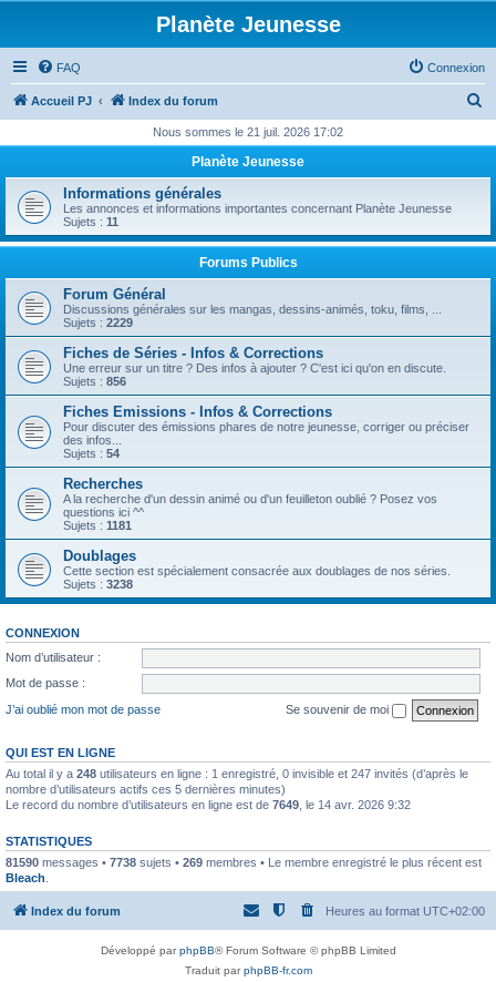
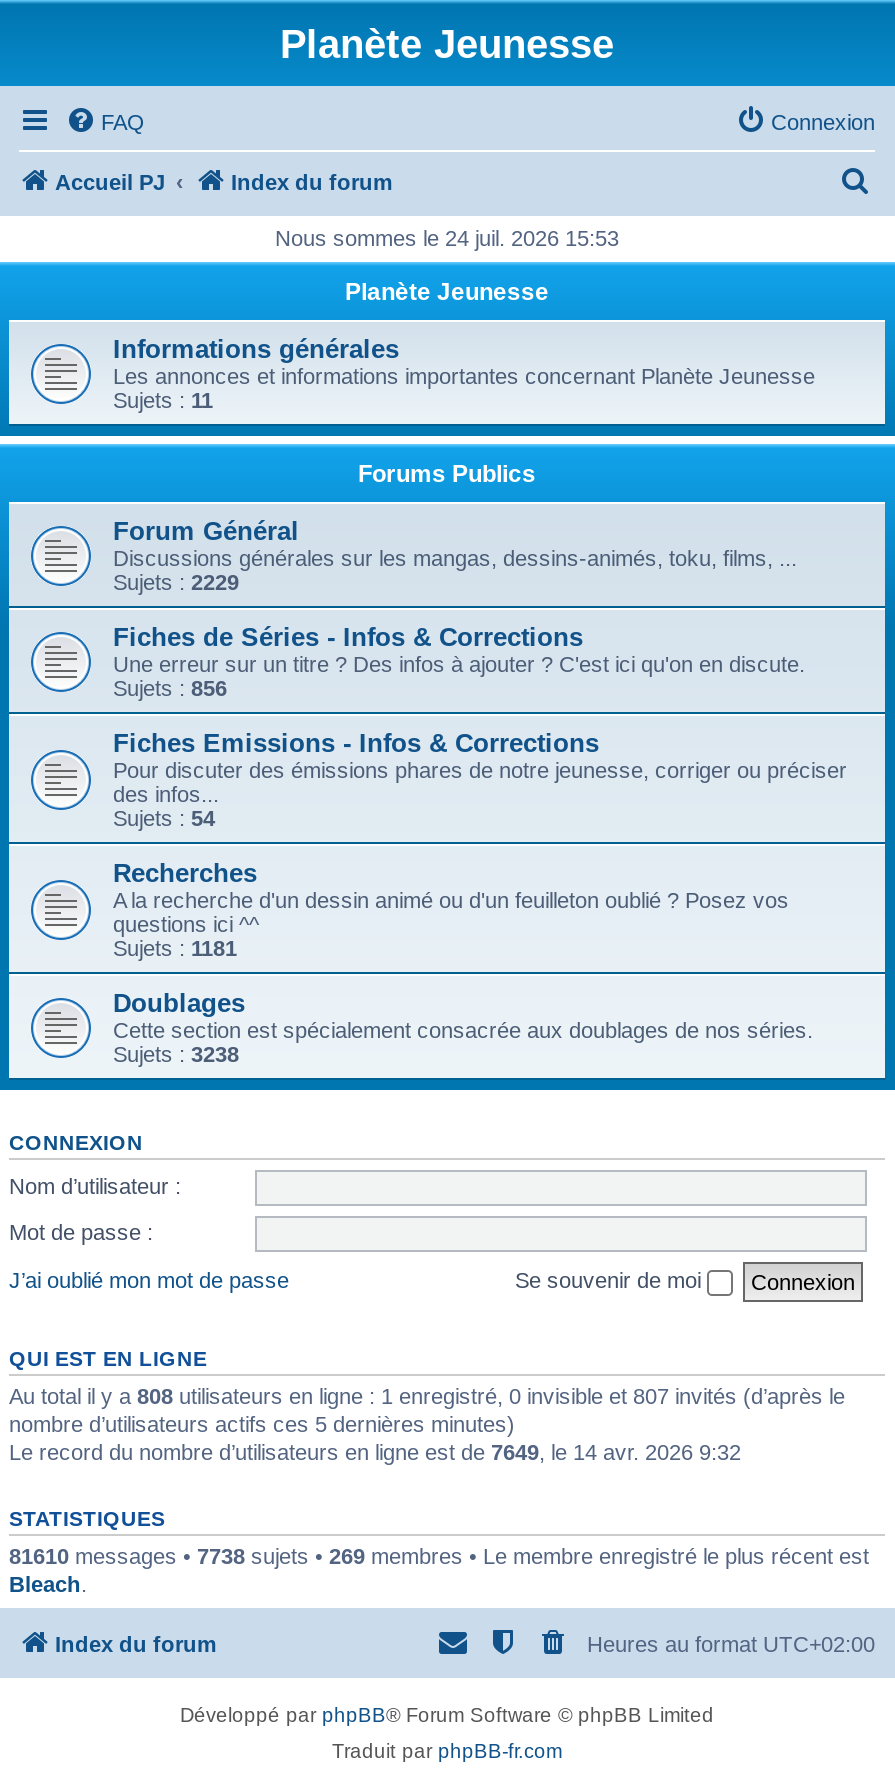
[153,125,343,139] Nous sommes le 21 juil. 2026 17:02 -> [275,226,619,250] Nous sommes le 24 juil. 2026 15:53
[6,766,468,780] Au total il y a 248 utilisateurs en ligne : 1 enregistré, 0 invisible et 247 invités (d’après le -> [9,1383,845,1407] Au total il y a 808 utilisateurs en ligne : 1 enregistré, 0 invisible et 807 invités (d’après le
[6,855,482,868] 81590 messages • 7738 sujets • 269 membres • Le membre enregistré le plus récent est -> [9,1543,869,1567] 81610 messages • 7738 sujets • 269 membres • Le membre enregistré le plus récent est

